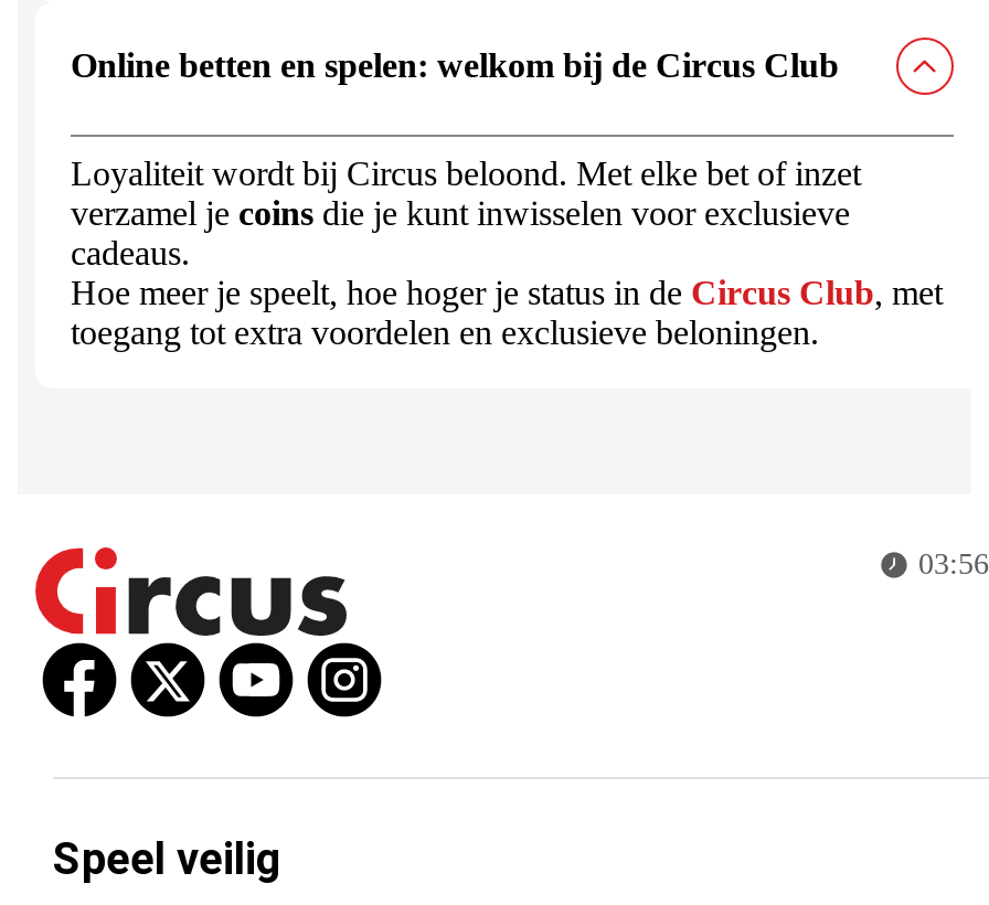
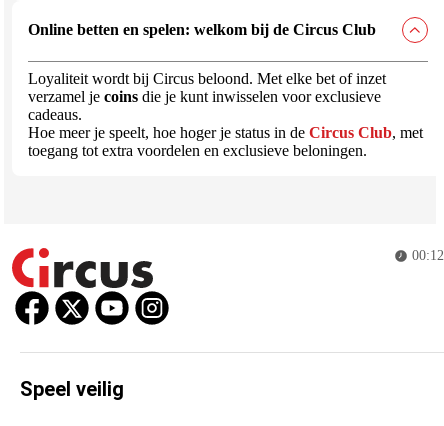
[918,547,989,581] 03:56 -> [412,248,444,263] 00:12

